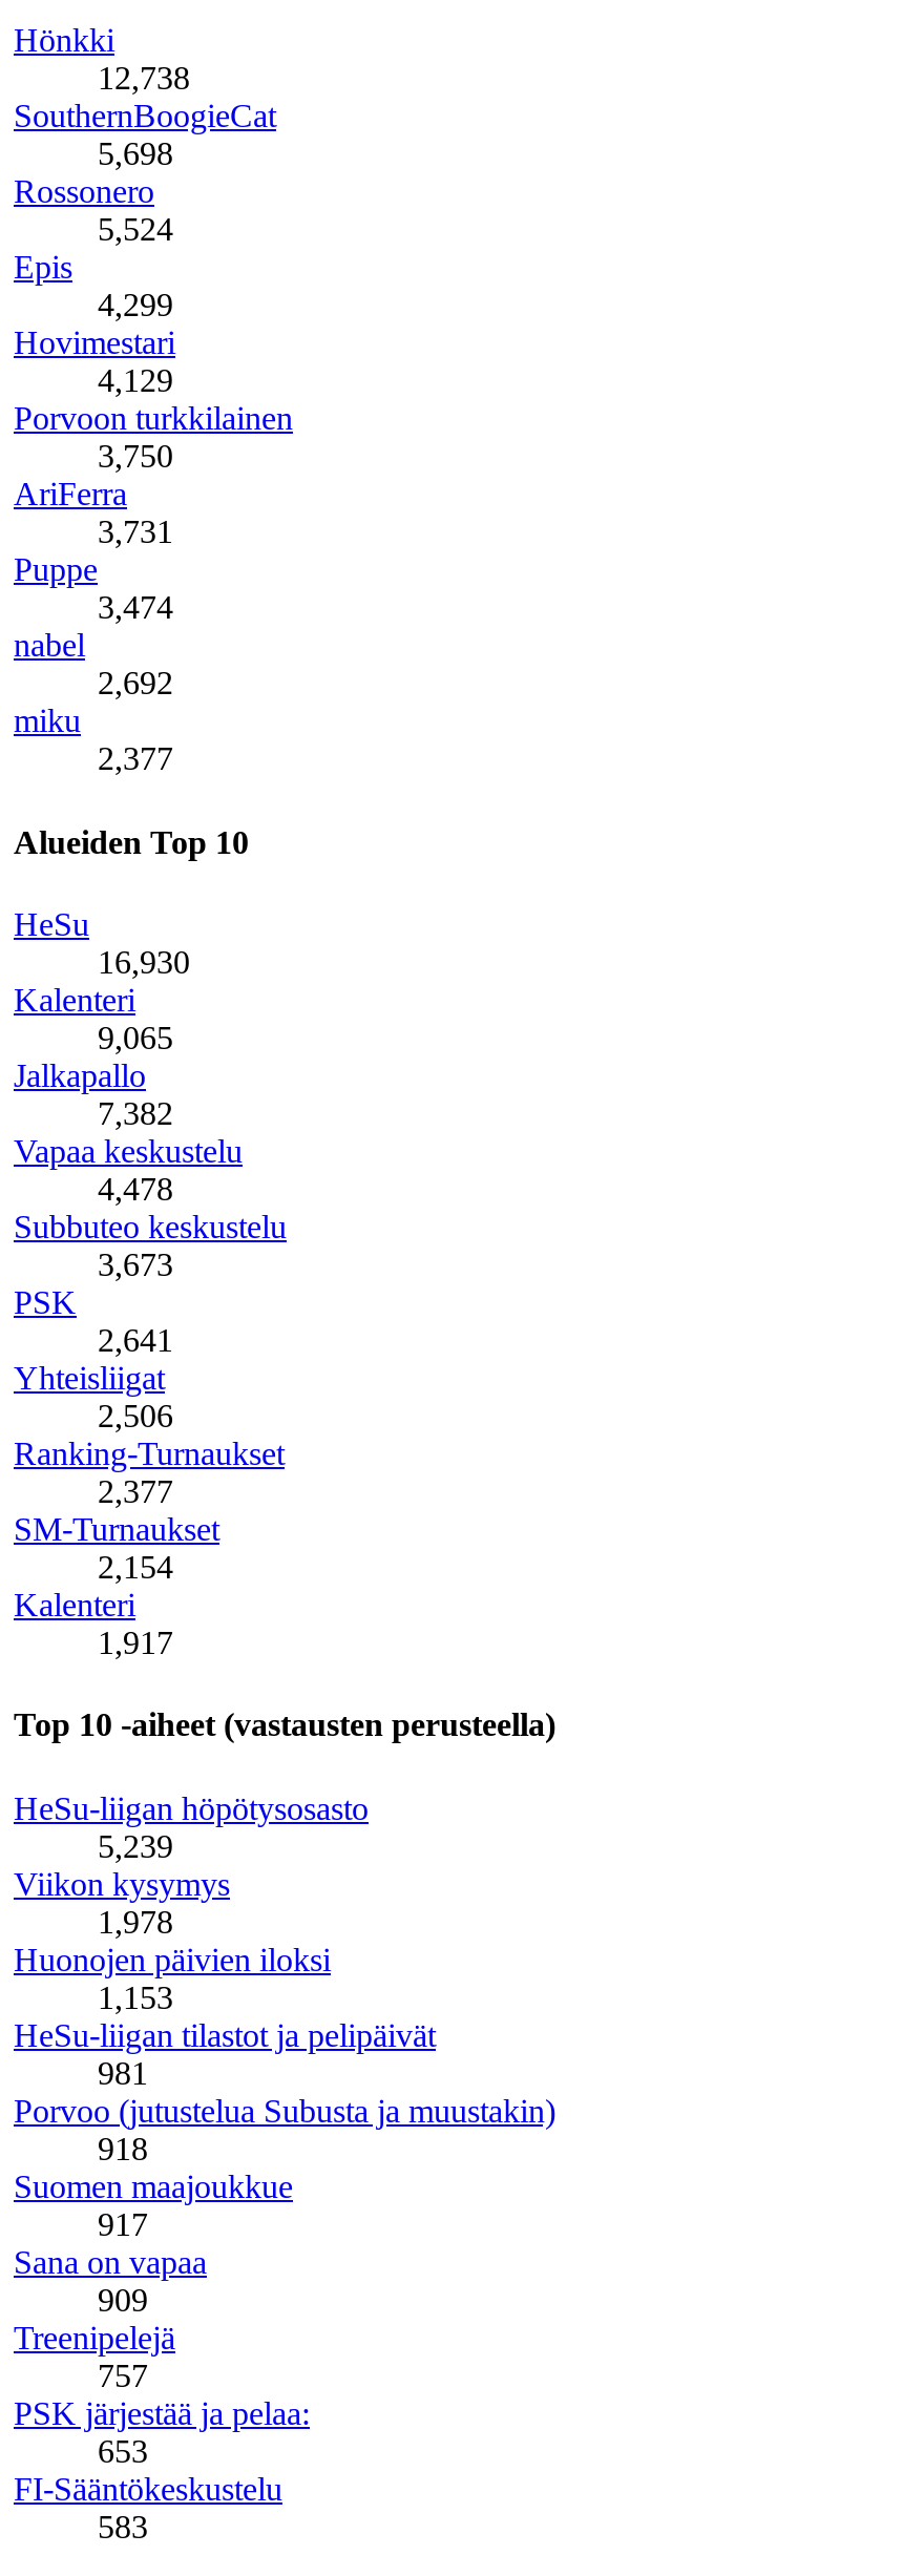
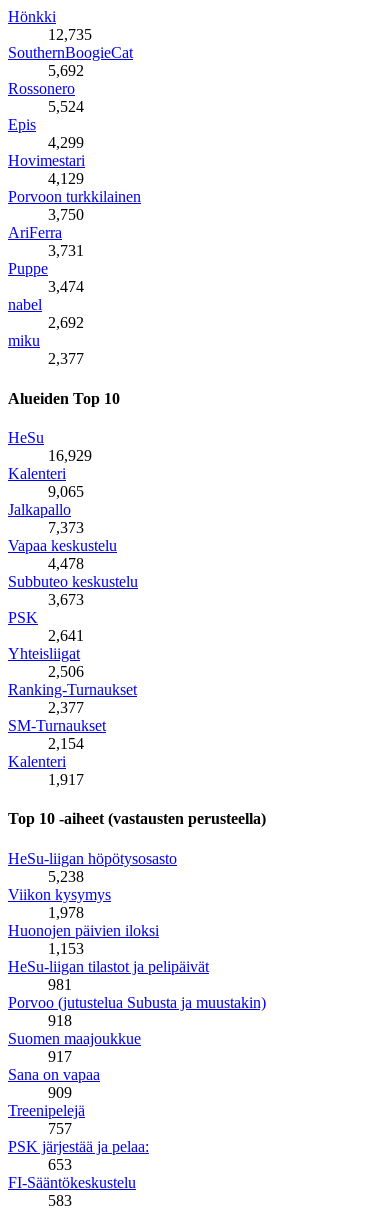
[98,61,190,97] 12,738 -> [48,26,92,43] 12,735
[98,137,173,172] 5,698 -> [48,62,84,79] 5,692
[98,944,190,980] 16,930 -> [48,447,92,464] 16,929
[98,1095,173,1131] 7,382 -> [48,519,84,536] 7,373
[98,1827,173,1863] 5,239 -> [48,867,84,884] 5,238

